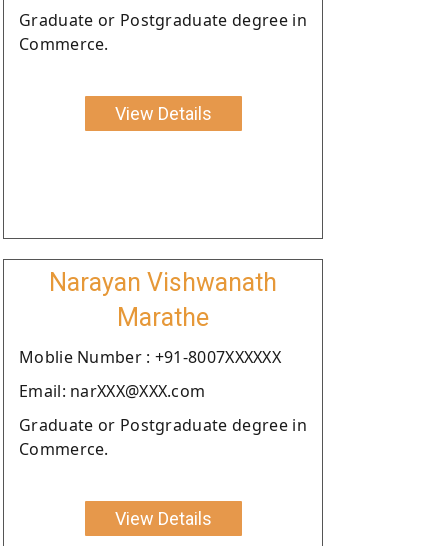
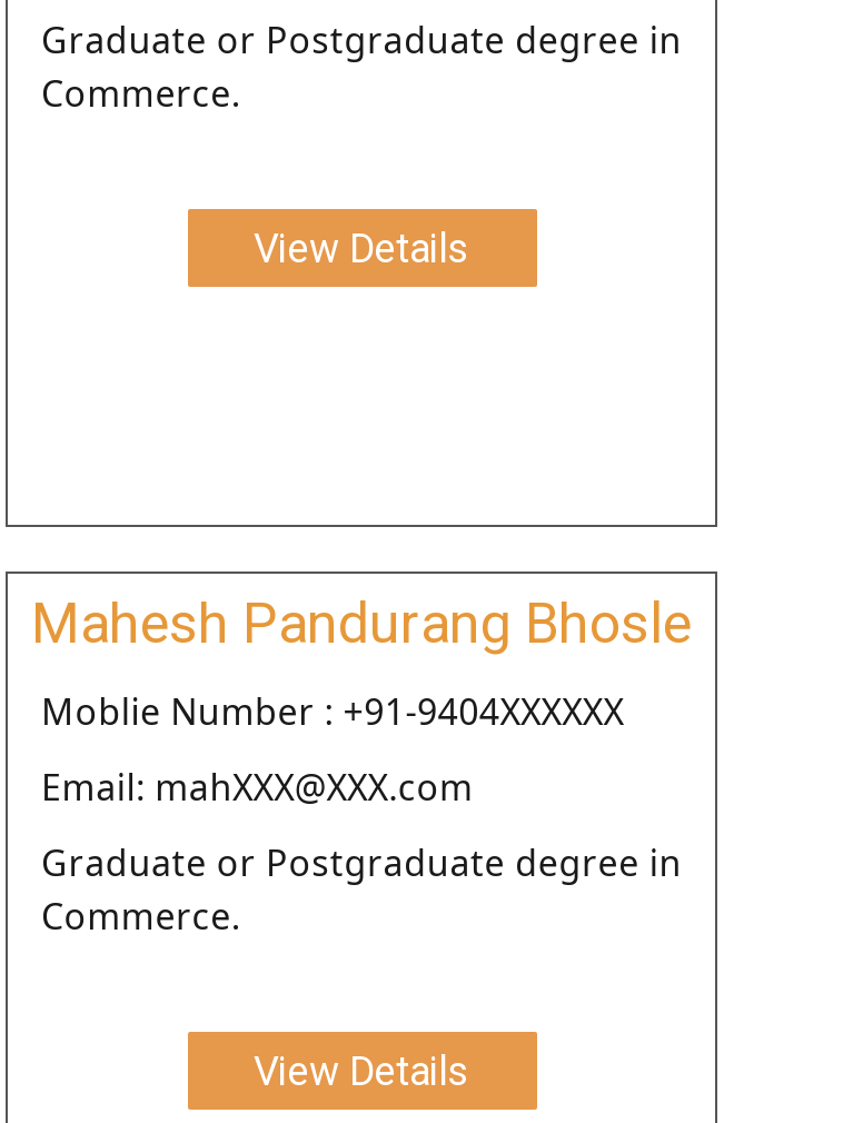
[49,268,277,332] Narayan Vishwanath | Marathe -> [31,591,692,656] Mahesh Pandurang Bhosle
[19,346,281,368] Moblie Number : +91-8007XXXXXX -> [41,687,624,736] Moblie Number : +91-9404XXXXXX
[19,380,205,402] Email: narXXX@XXX.com -> [41,762,473,811] Email: mahXXX@XXX.com

